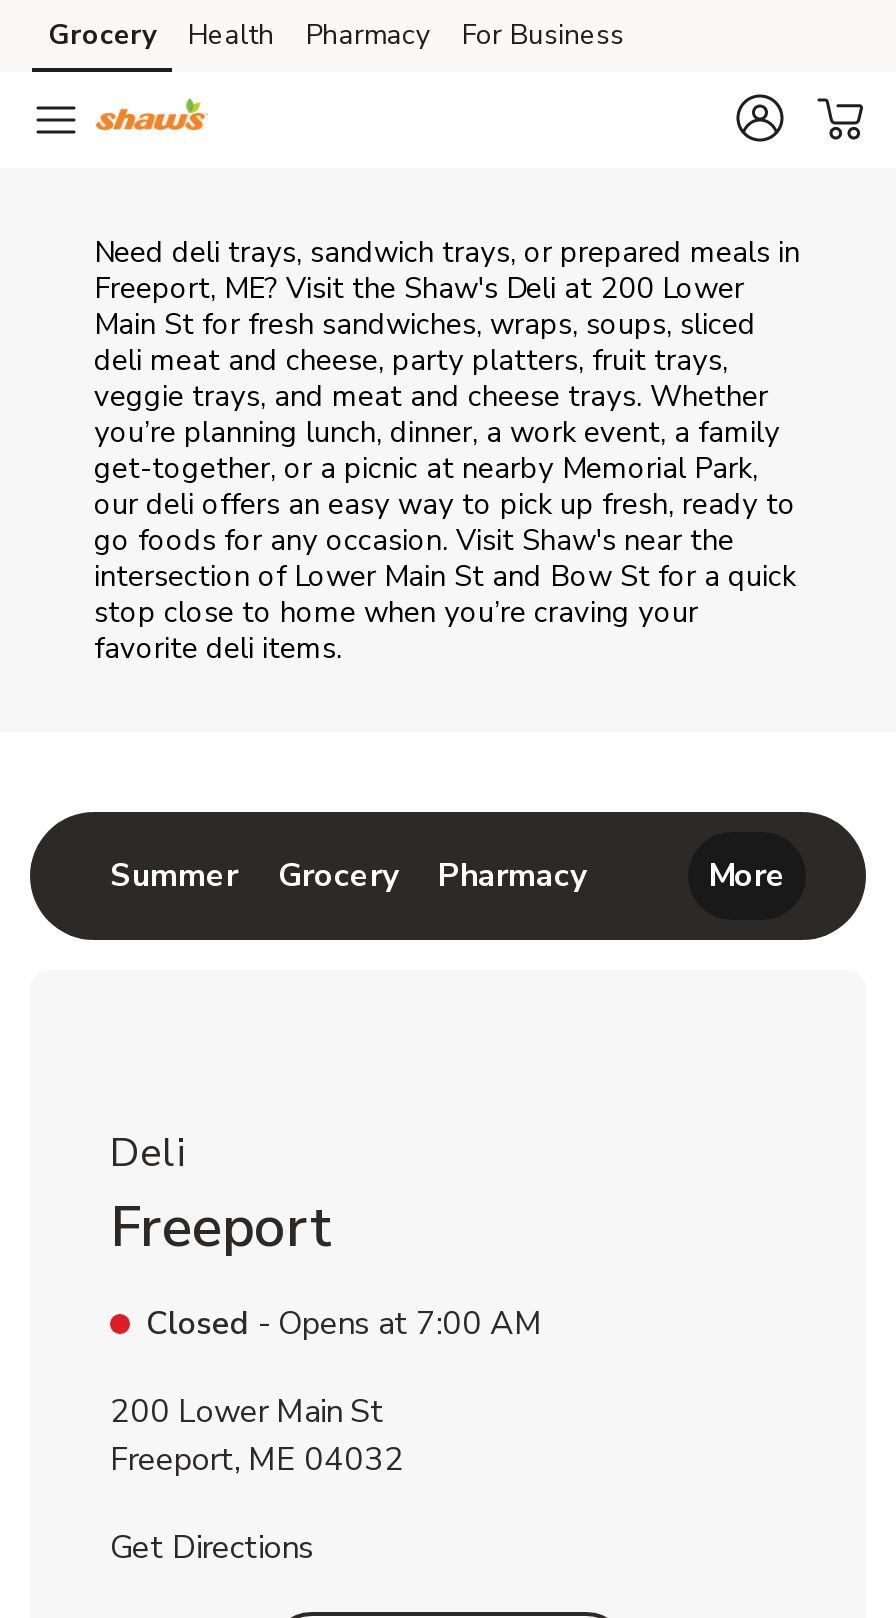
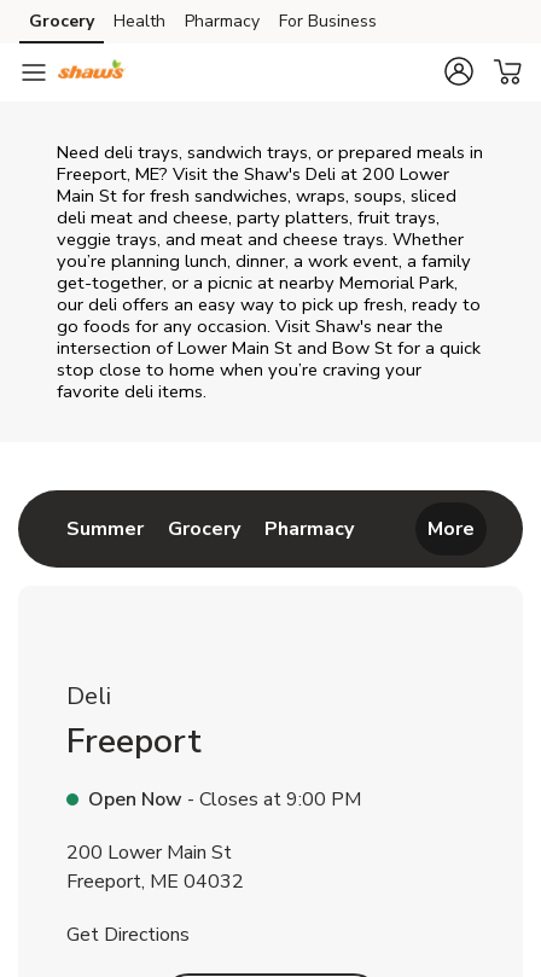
[146,1302,542,1346] Closed - Opens at 7:00 AM -> [88,786,361,813] Open Now - Closes at 9:00 PM

